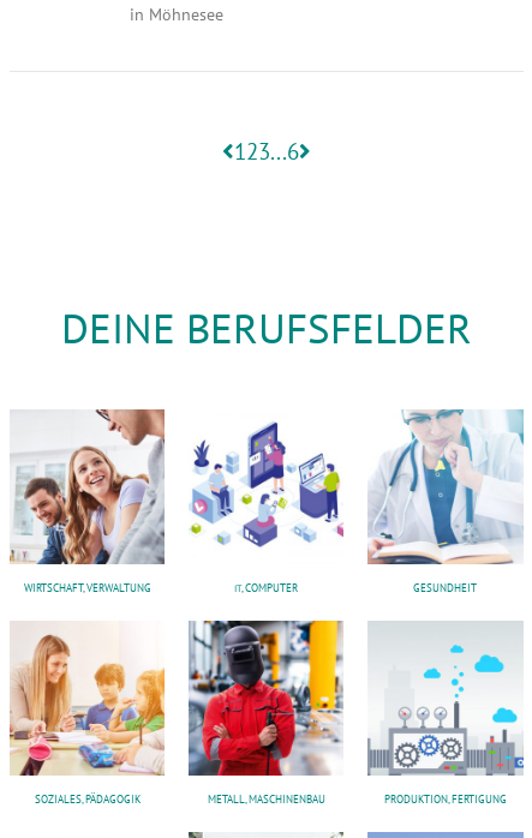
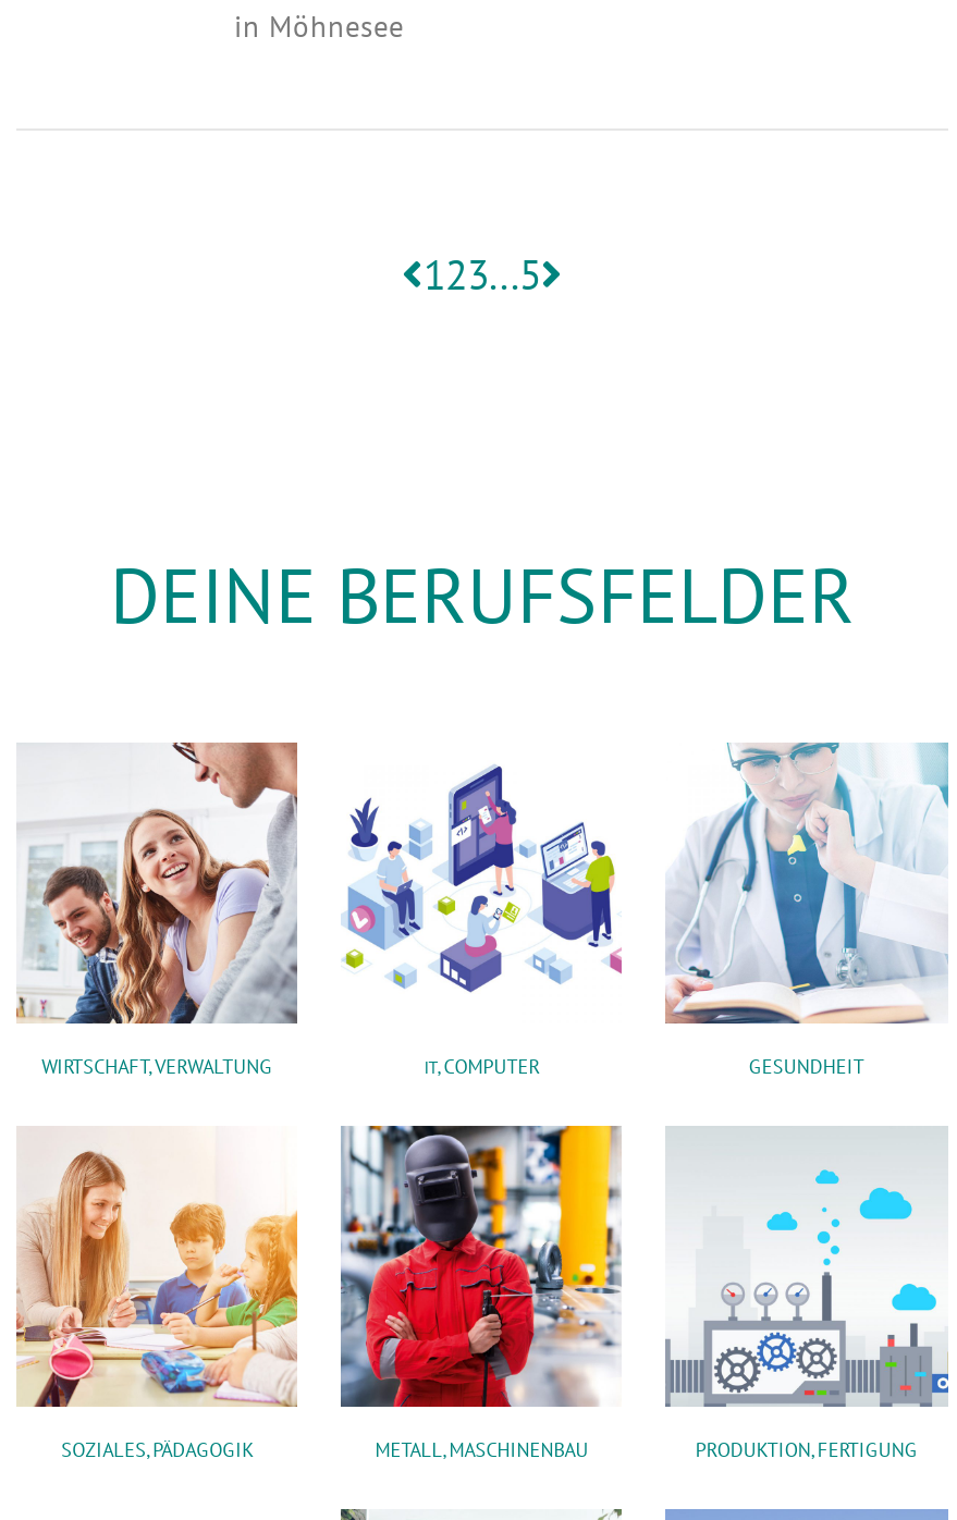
[234,137,299,166] 123...6 -> [424,248,541,301] 123...5

